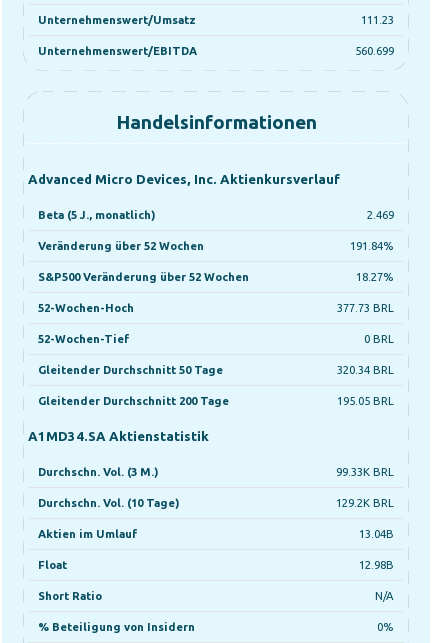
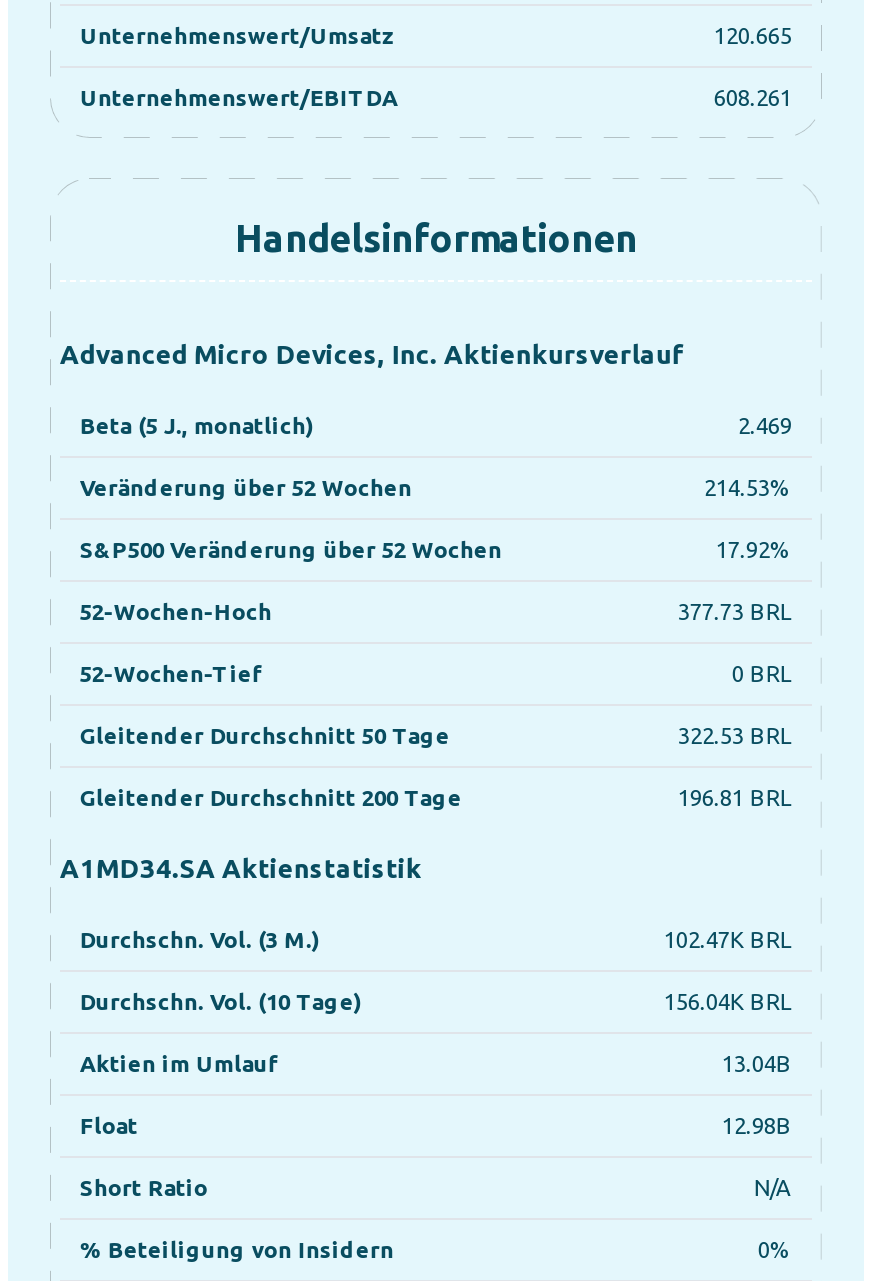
[361,13,394,26] 111.23 -> [714,21,792,47] 120.665
[355,44,394,57] 560.699 -> [714,83,792,109] 608.261
[350,239,394,252] 191.84% -> [704,474,792,500] 214.53%
[356,270,394,283] 18.27% -> [716,536,792,562] 17.92%
[337,363,394,376] 320.34 BRL -> [678,722,792,748] 322.53 BRL
[337,394,394,407] 195.05 BRL -> [678,784,792,810] 196.81 BRL
[336,465,394,478] 99.33K BRL -> [664,926,792,952] 102.47K BRL
[336,496,394,509] 129.2K BRL -> [664,988,792,1014] 156.04K BRL

